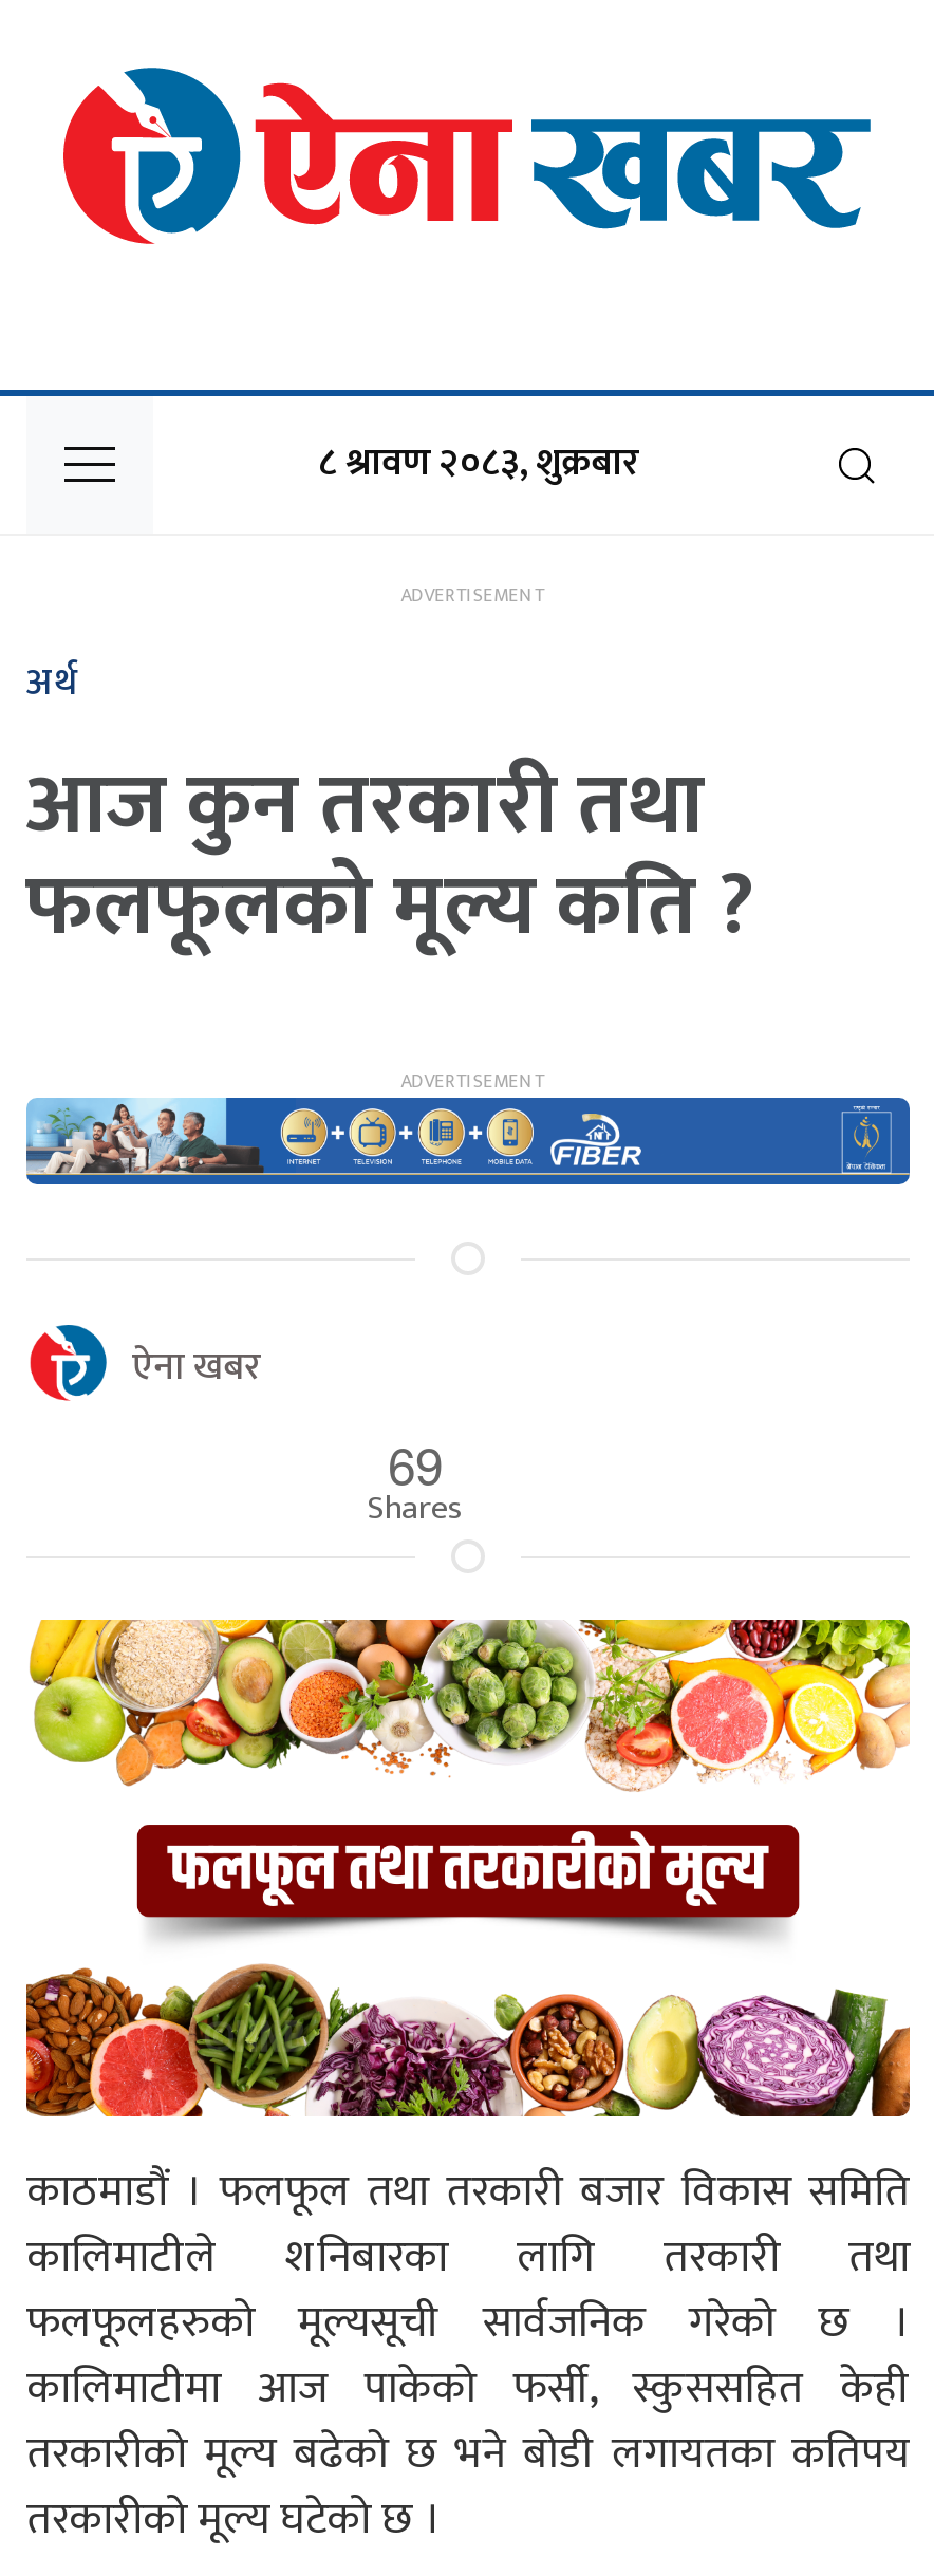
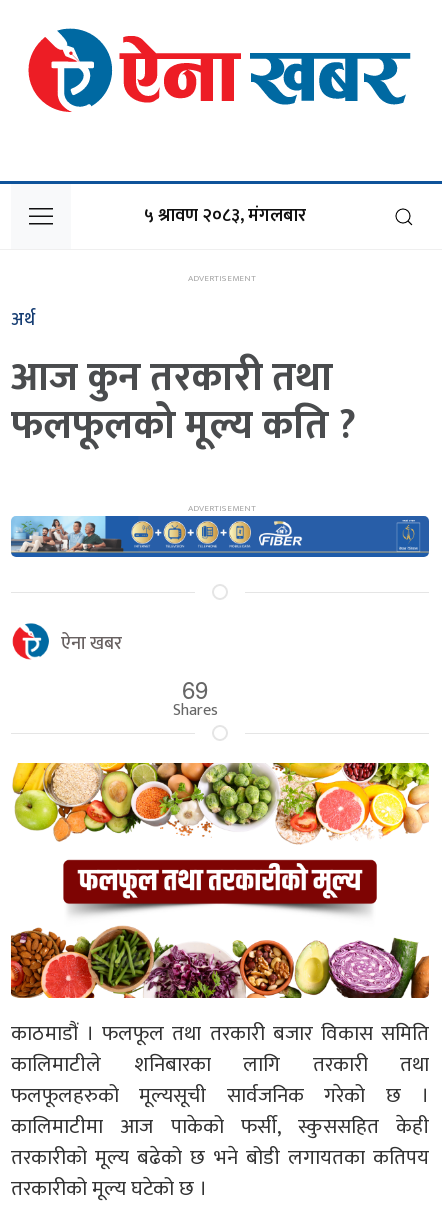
[318,433,639,496] ८ श्रावण २०८३, शुक्रबार -> [144,201,306,231] ५ श्रावण २०८३, मंगलबार

